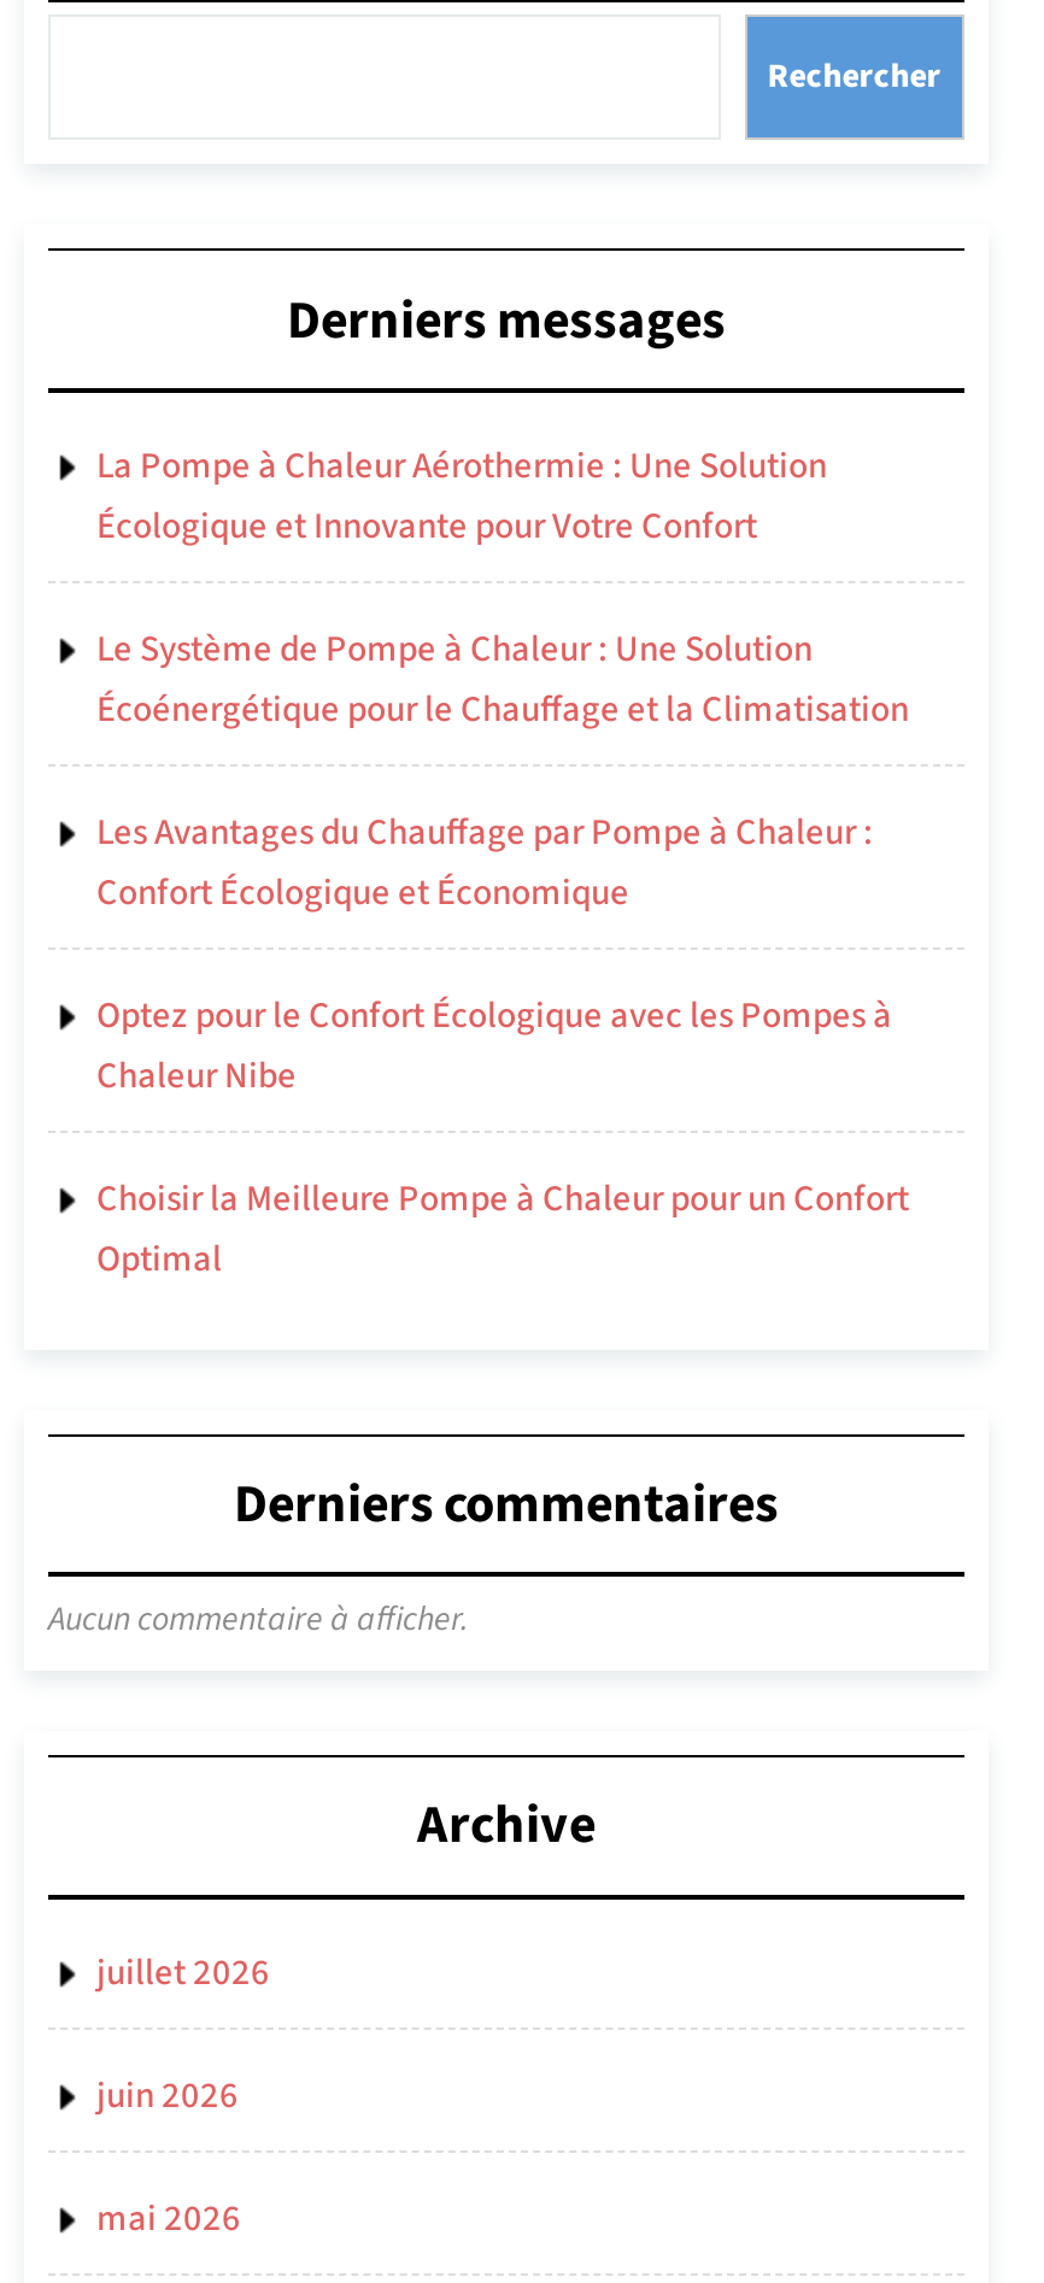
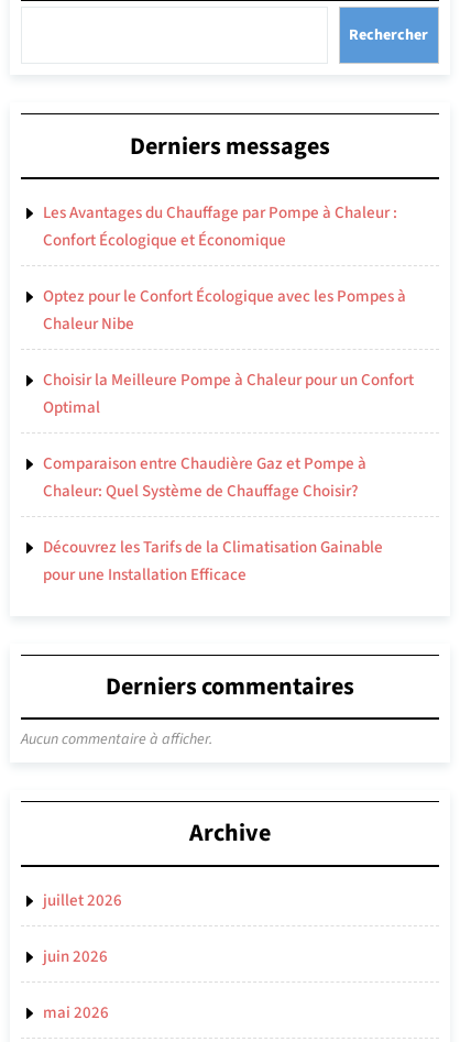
[96,441,909,735] La Pompe à Chaleur Aérothermie : Une Solution | Écologique et Innovante pour Votre Confort | Le Système de Pompe à Chaleur : Une Solution | Écoénergétique pour le Chauffage et la Climatisation -> none
moved [96,807,909,1284] -> [43,201,414,419]: Les Avantages du Chauffage par Pompe à Chaleur : | Confort Écologique et Économique | Optez pour le Confort Écologique avec les Pompes à | Chaleur Nibe | Choisir la Meilleure Pompe à Chaleur pour un Confort | Optimal
none -> [43,452,383,586] Comparaison entre Chaudière Gaz et Pompe à | Chaleur: Quel Système de Chauffage Choisir? | Découvrez les Tarifs de la Climatisation Gainable | pour une Installation Efficace

